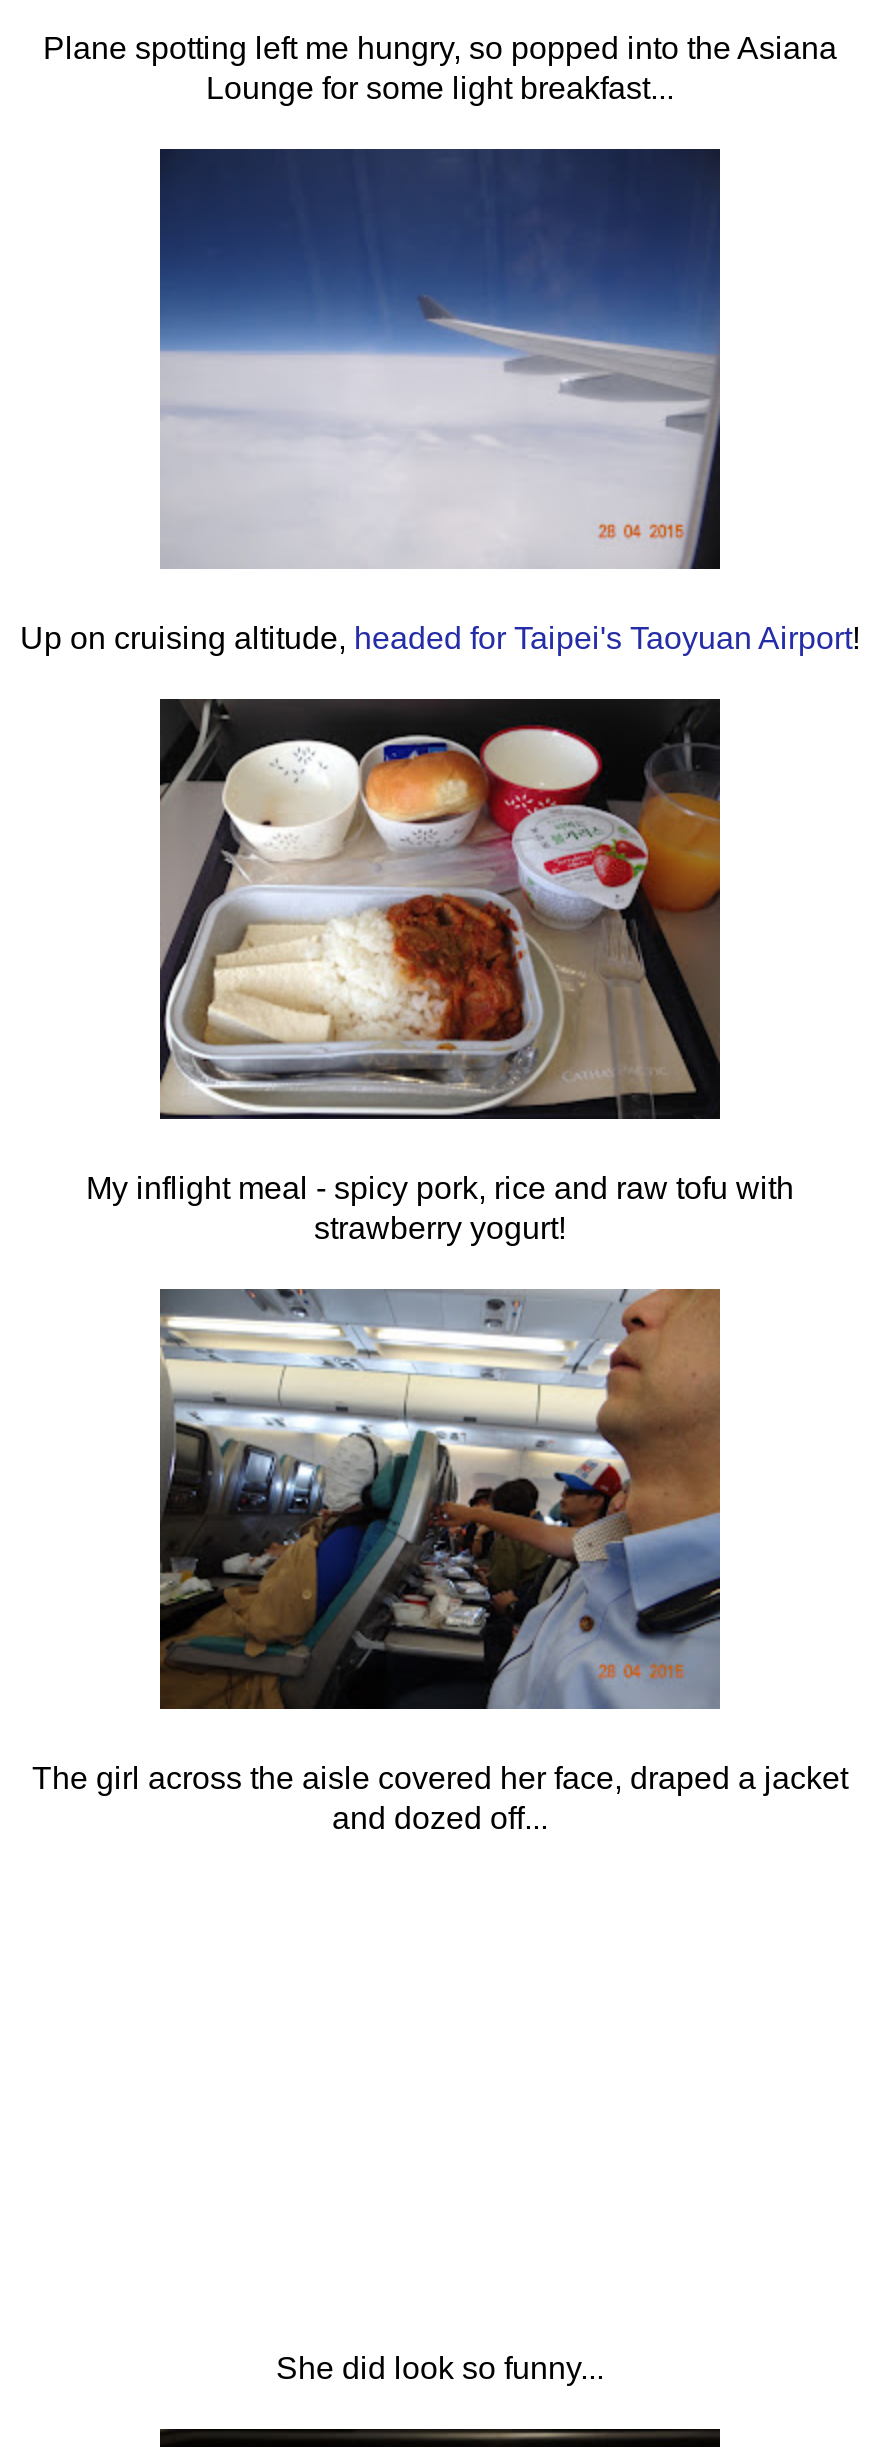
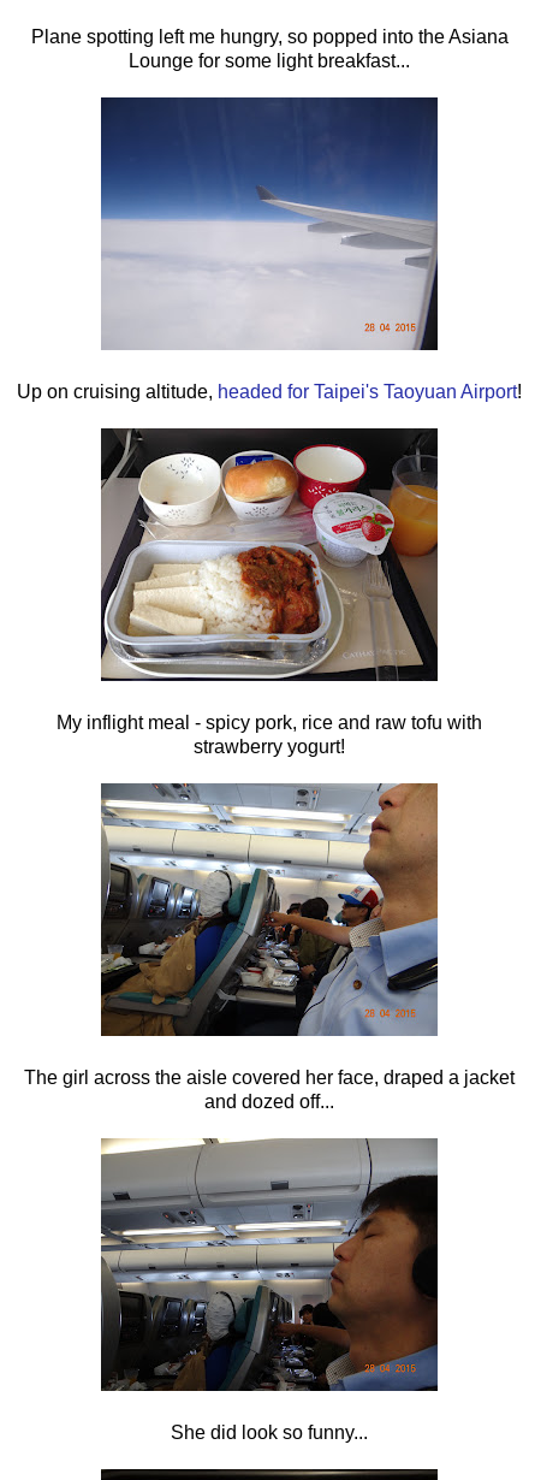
none -> [100,1137,439,1392] [image]

